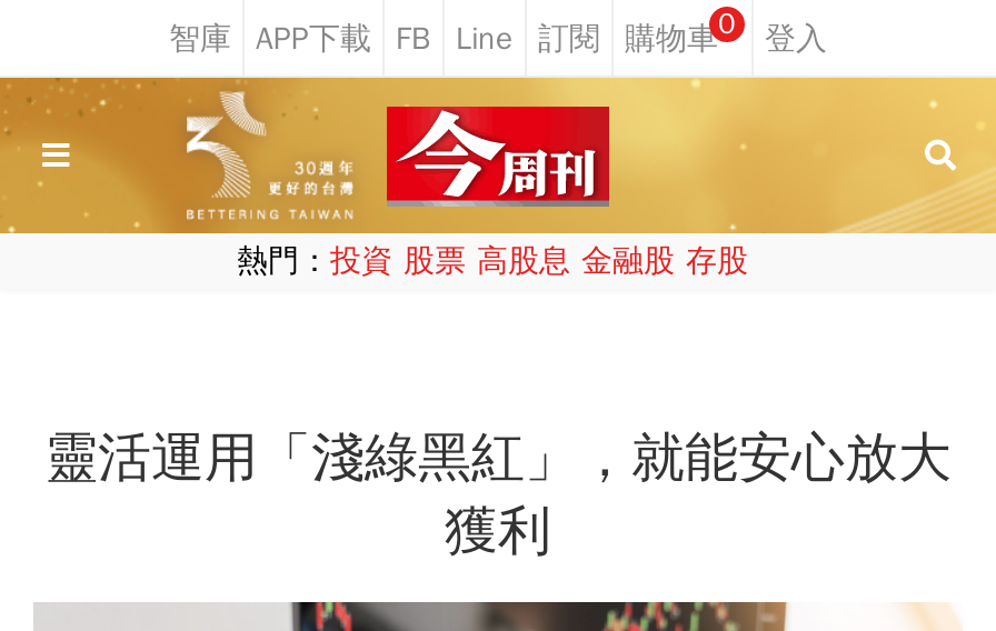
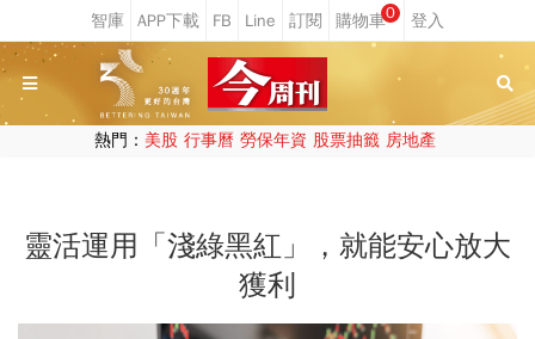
[237,242,748,280] 熱門：投資 股票 高股息 金融股 存股 -> [94,130,435,150] 熱門：美股 行事曆 勞保年資 股票抽籤 房地產

